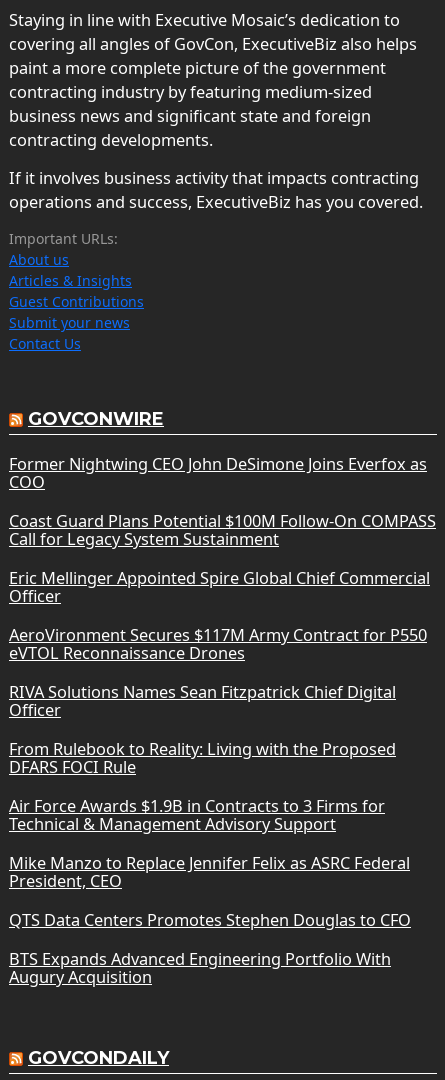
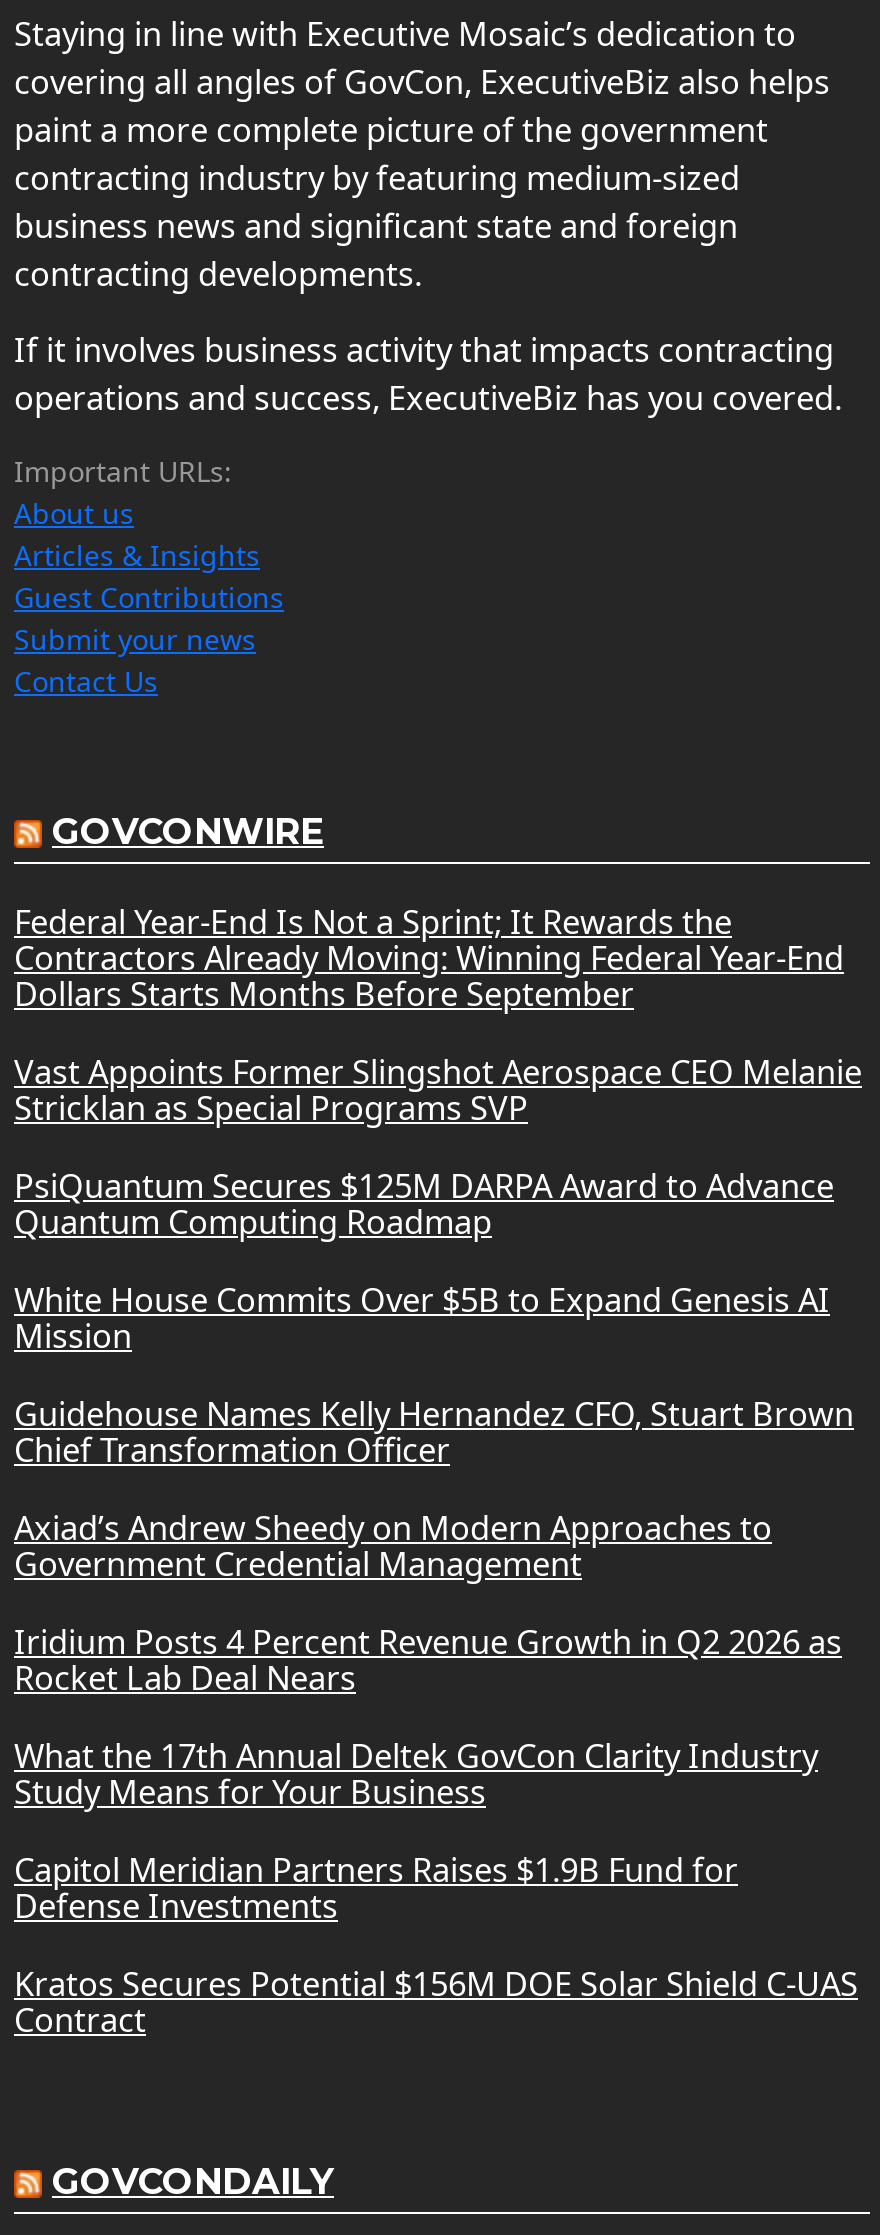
[9,453,427,493] Former Nightwing CEO John DeSimone Joins Everfox as | COO -> [14,899,844,1015] Federal Year-End Is Not a Sprint; It Rewards the | Contractors Already Moving: Winning Federal Year-End | Dollars Starts Months Before September
[9,510,436,550] Coast Guard Plans Potential $100M Follow-On COMPASS | Call for Legacy System Sustainment -> [14,1049,862,1129] Vast Appoints Former Slingshot Aerospace CEO Melanie | Stricklan as Special Programs SVP
[9,567,430,607] Eric Mellinger Appointed Spire Global Chief Commercial | Officer -> [14,1163,834,1243] PsiQuantum Secures $125M DARPA Award to Advance | Quantum Computing Roadmap
[9,624,427,664] AeroVironment Secures $117M Army Contract for P550 | eVTOL Reconnaissance Drones -> [14,1277,830,1357] White House Commits Over $5B to Expand Genesis AI | Mission
[9,681,396,721] RIVA Solutions Names Sean Fitzpatrick Chief Digital | Officer -> [14,1391,854,1471] Guidehouse Names Kelly Hernandez CFO, Stuart Brown | Chief Transformation Officer
[9,738,396,778] From Rulebook to Reality: Living with the Proposed | DFARS FOCI Rule -> [14,1505,772,1585] Axiad’s Andrew Sheedy on Modern Approaches to | Government Credential Management
[9,795,385,835] Air Force Awards $1.9B in Contracts to 3 Firms for | Technical & Management Advisory Support -> [14,1619,842,1699] Iridium Posts 4 Percent Revenue Growth in Q2 2026 as | Rocket Lab Deal Nears
[9,852,410,892] Mike Manzo to Replace Jennifer Felix as ASRC Federal | President, CEO -> [14,1733,818,1813] What the 17th Annual Deltek GovCon Clarity Industry | Study Means for Your Business
[9,909,411,931] QTS Data Centers Promotes Stephen Douglas to CFO -> [14,1847,738,1927] Capitol Meridian Partners Raises $1.9B Fund for | Defense Investments
[9,948,391,988] BTS Expands Advanced Engineering Portfolio With | Augury Acquisition -> [14,1961,858,2041] Kratos Secures Potential $156M DOE Solar Shield C-UAS | Contract

